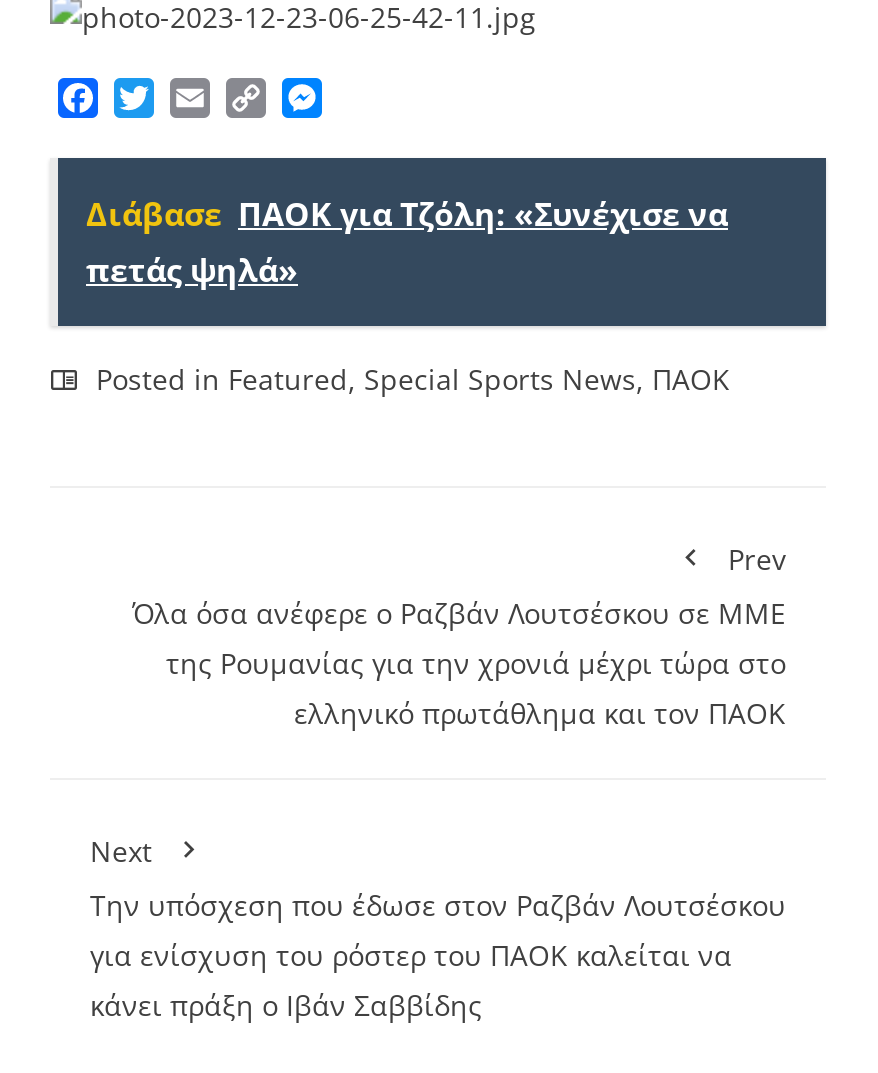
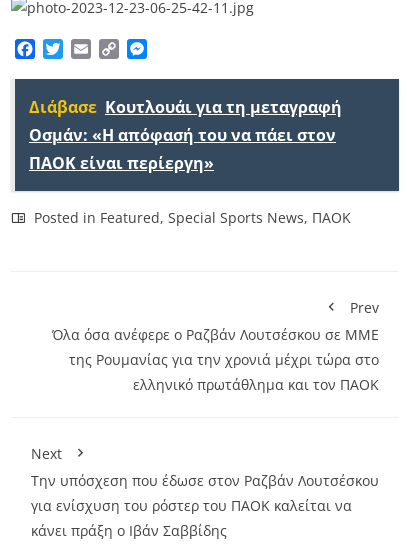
[86,191,728,291] Διάβασε ΠΑΟΚ για Τζόλη: «Συνέχισε να | πετάς ψηλά» -> [29,96,342,174] Διάβασε Κουτλουάι για τη μεταγραφή | Οσμάν: «Η απόφασή του να πάει στον | ΠΑΟΚ είναι περίεργη»

